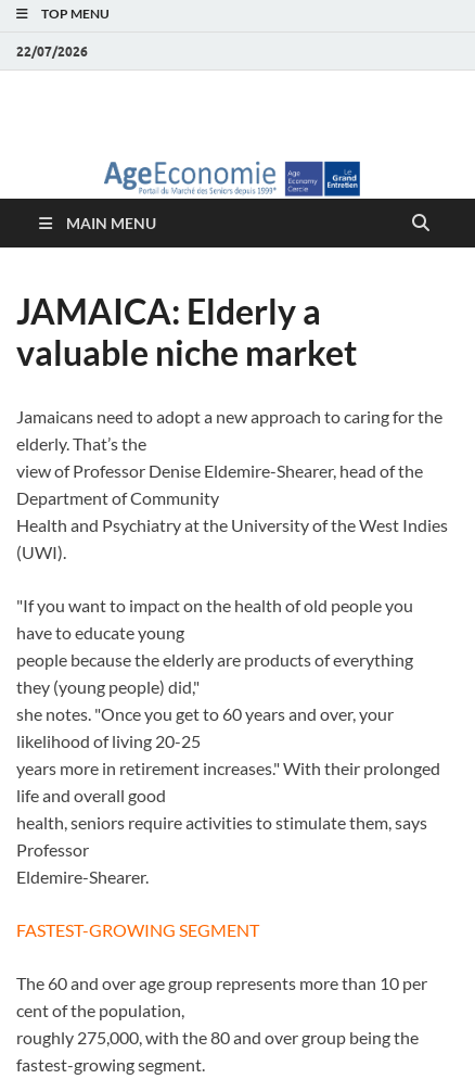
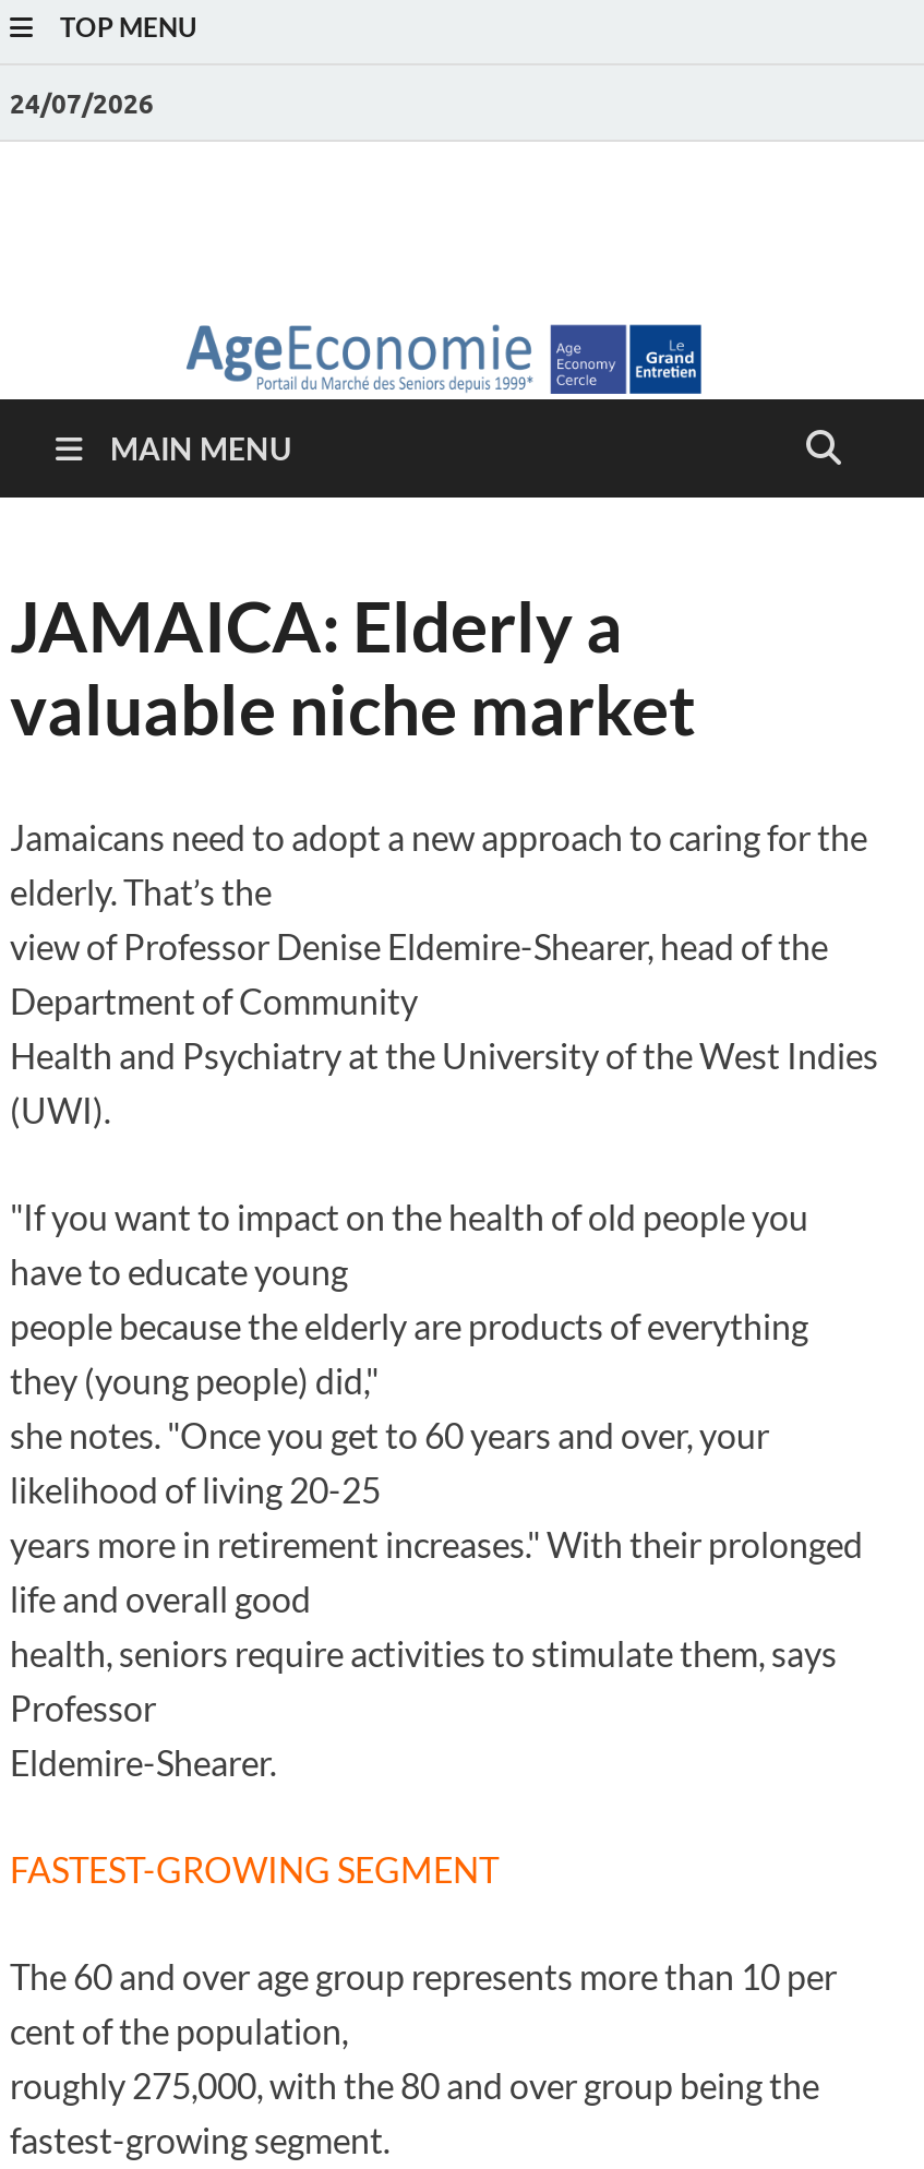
[16,43,88,59] 22/07/2026 -> [10,86,154,119] 24/07/2026

